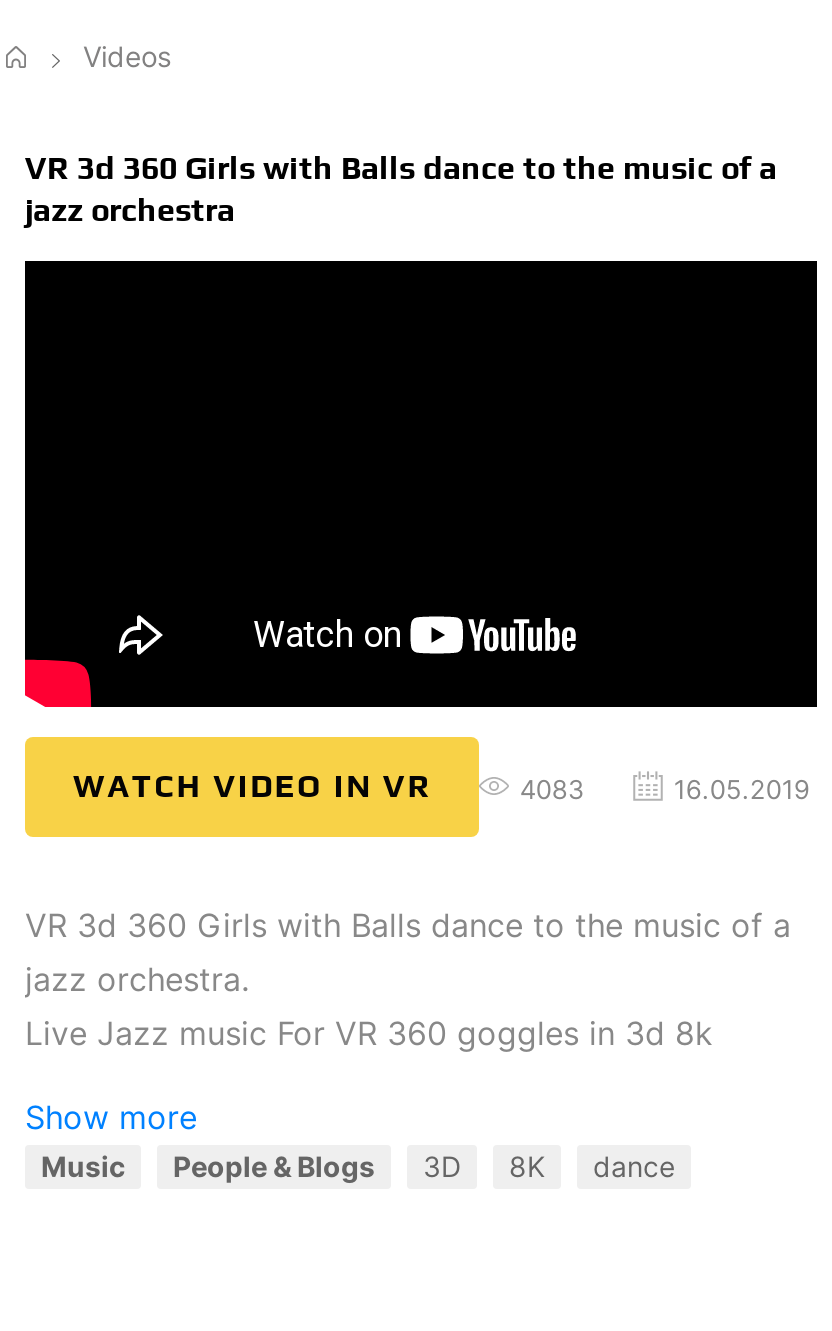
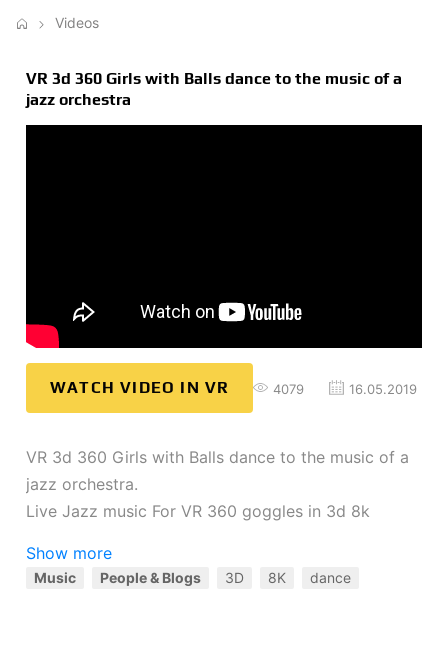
[520,773,584,805] 4083 -> [273,381,304,397] 4079

